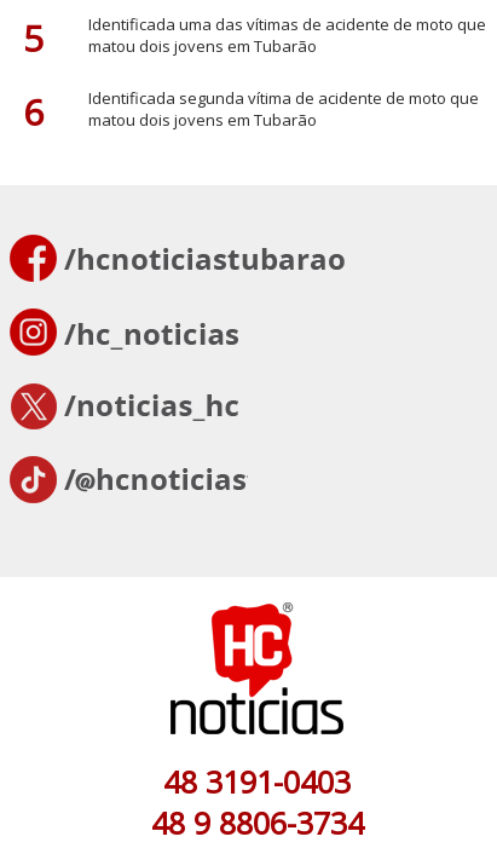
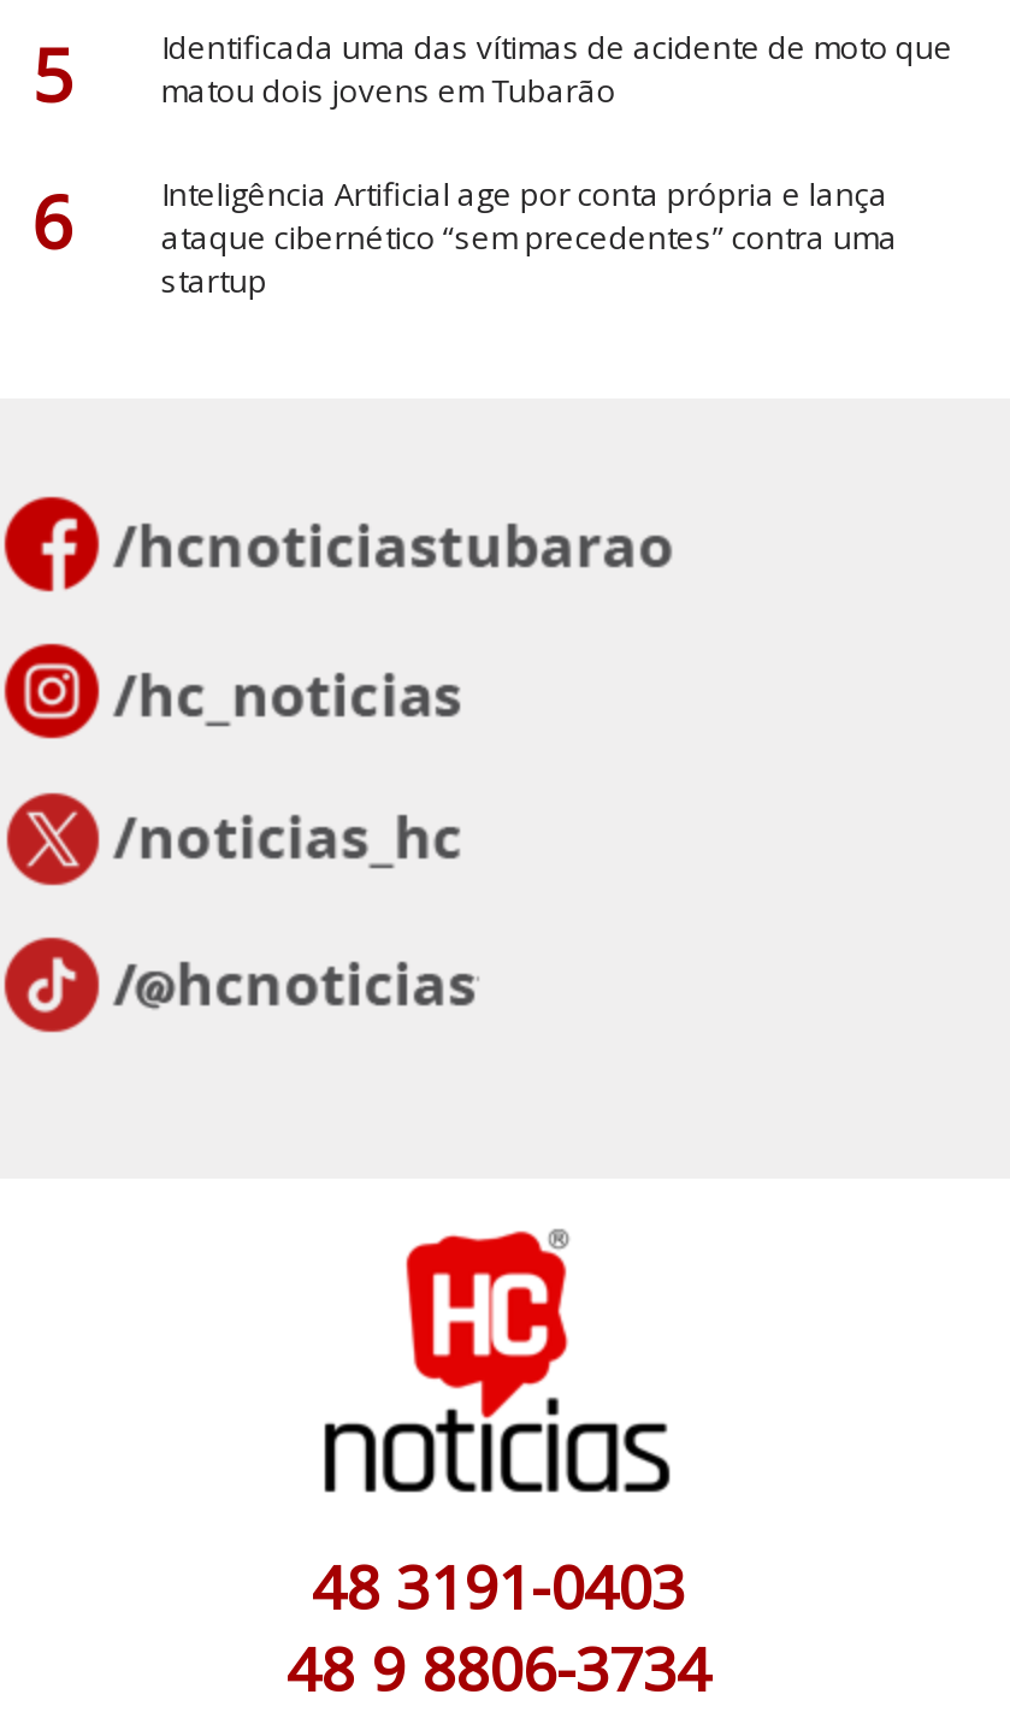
[88,87,479,131] Identificada segunda vítima de acidente de moto que | matou dois jovens em Tubarão -> [161,173,898,303] Inteligência Artificial age por conta própria e lança | ataque cibernético “sem precedentes” contra uma | startup

